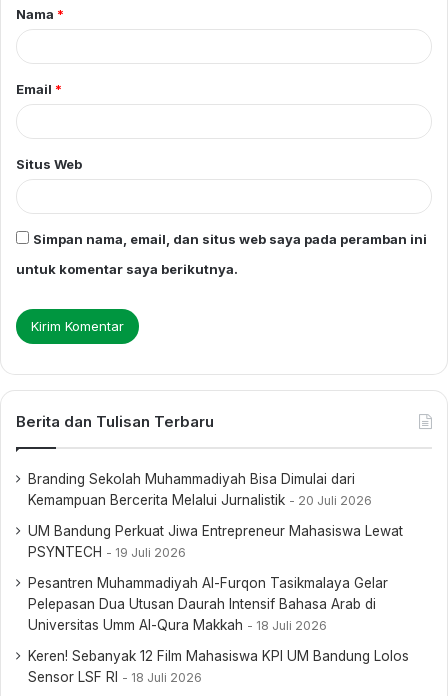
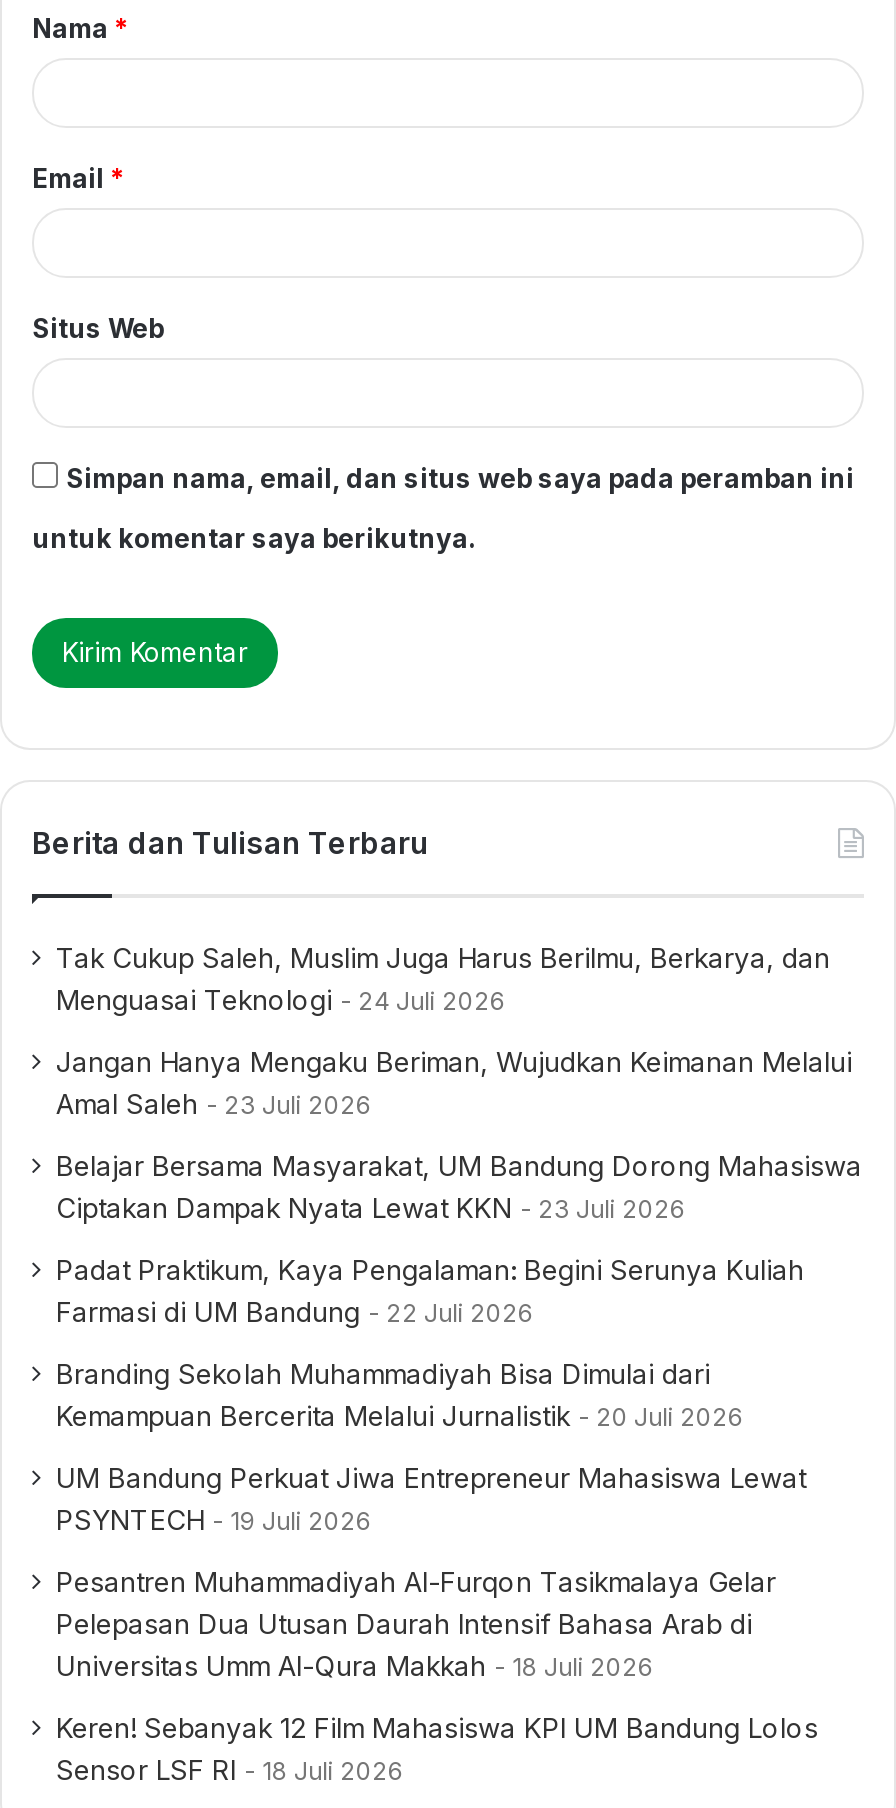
none -> [56,941,862,1327] Tak Cukup Saleh, Muslim Juga Harus Berilmu, Berkarya, dan | Menguasai Teknologi | 24 Juli 2026 | Jangan Hanya Mengaku Beriman, Wujudkan Keimanan Melalui | Amal Saleh | 23 Juli 2026 | Belajar Bersama Masyarakat, UM Bandung Dorong Mahasiswa | Ciptakan Dampak Nyata Lewat KKN | 23 Juli 2026 | Padat Praktikum, Kaya Pengalaman: Begini Serunya Kuliah | Farmasi di UM Bandung | 22 Juli 2026

